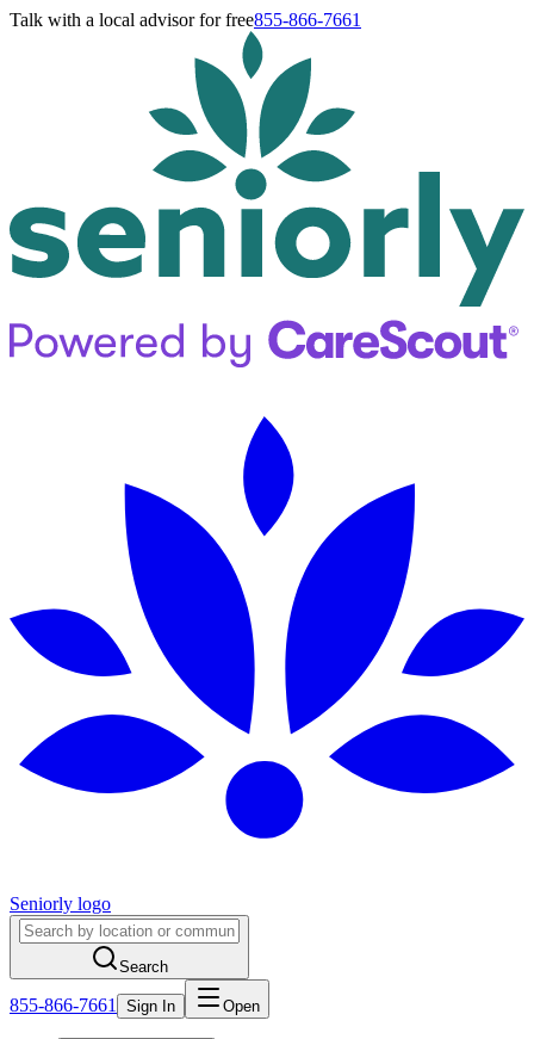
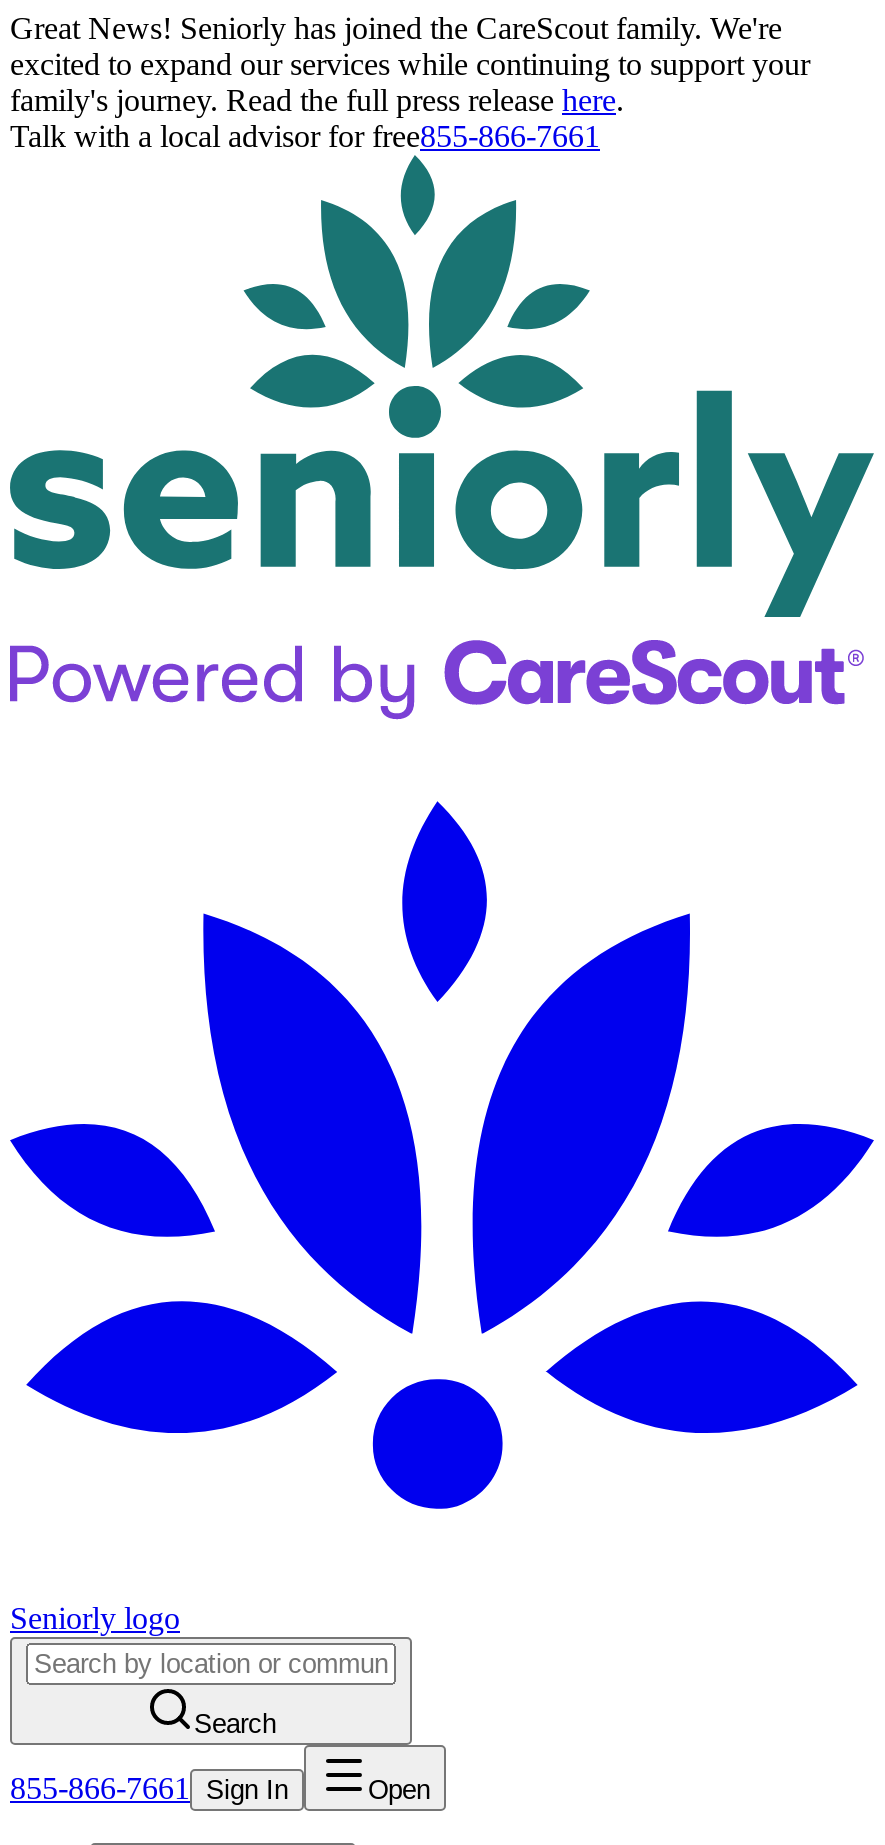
none -> [10,11,810,117] Great News! Seniorly has joined the CareScout family. We're | excited to expand our services while continuing to support your | family's journey. Read the full press release here.

